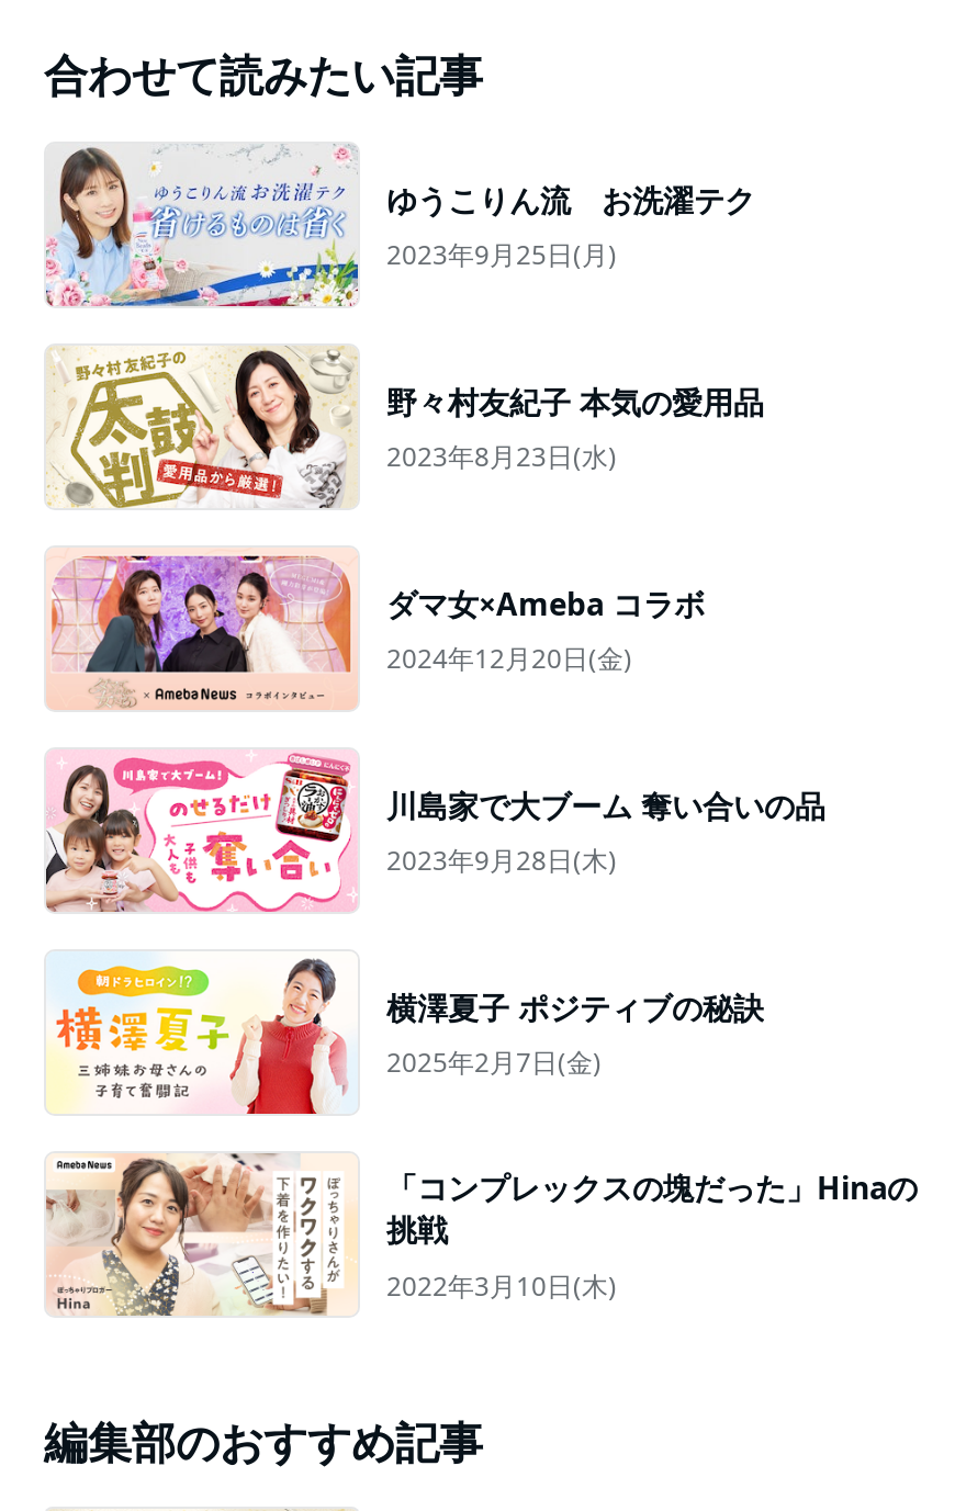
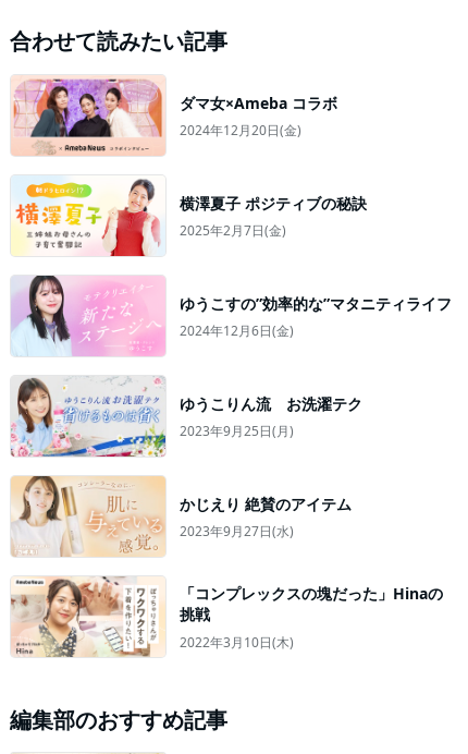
moved [46,144,755,308] -> [11,376,362,458]: [image] | ゆうこりん流 お洗濯テク | 2023年9月25日(月)
[46,346,764,510] [image] | 野々村友紀子 本気の愛用品 | 2023年8月23日(水) -> none
moved [46,550,705,710] -> [11,76,337,156]: [image] | ダマ女×Ameba コラボ | 2024年12月20日(金)
[44,752,825,912] [image] | 川島家で大ブーム 奪い合いの品 | 2023年9月28日(木) -> none
moved [44,954,764,1118] -> [10,177,367,258]: [image] | 横澤夏子 ポジティブの秘訣 | 2025年2月7日(金)
none -> [11,275,452,356] [image] | ゆうこすの”効率的な”マタニティライフ | 2024年12月6日(金)
none -> [11,475,352,557] [image] | かじえり 絶賛のアイテム | 2023年9月27日(水)

